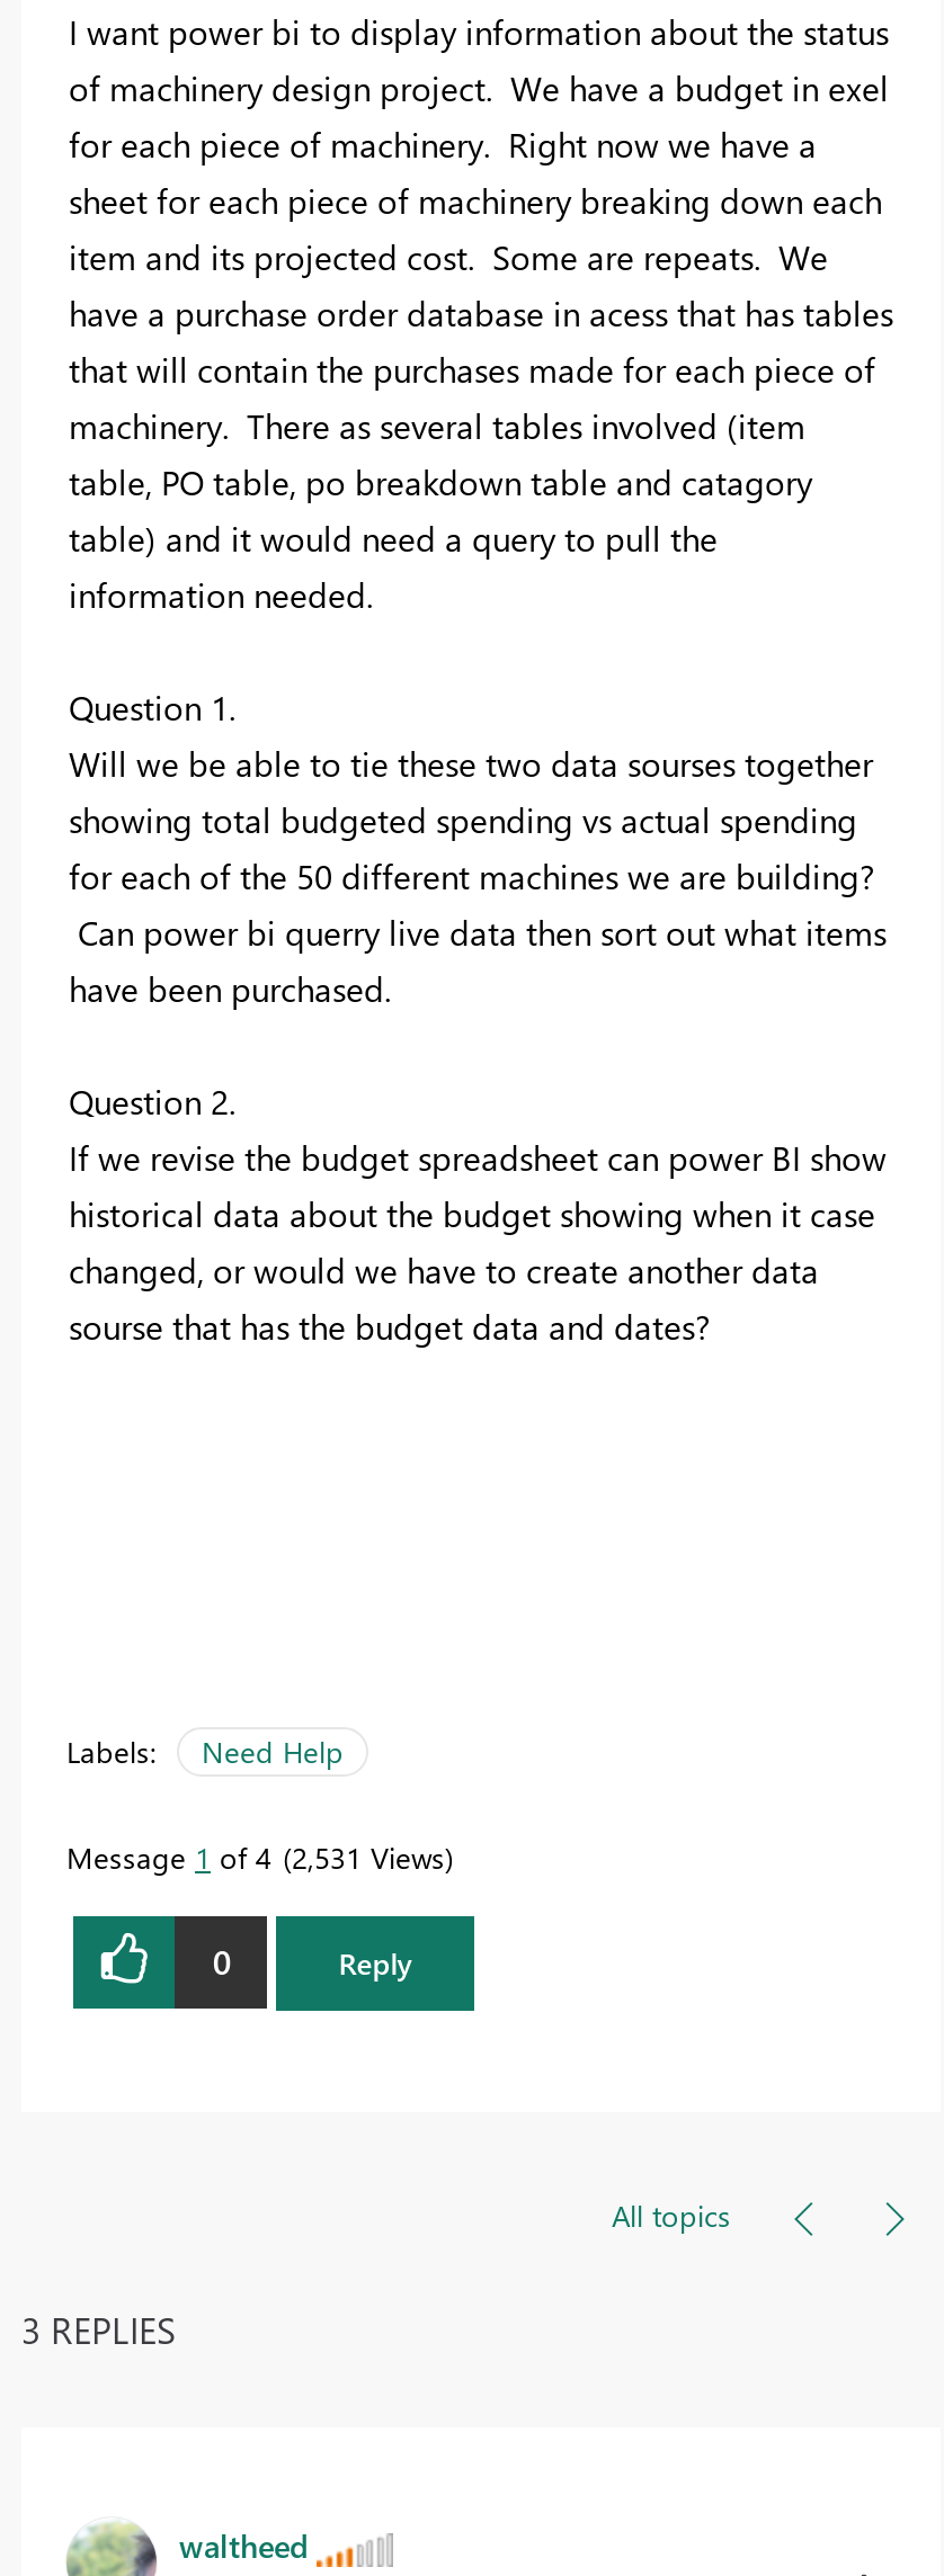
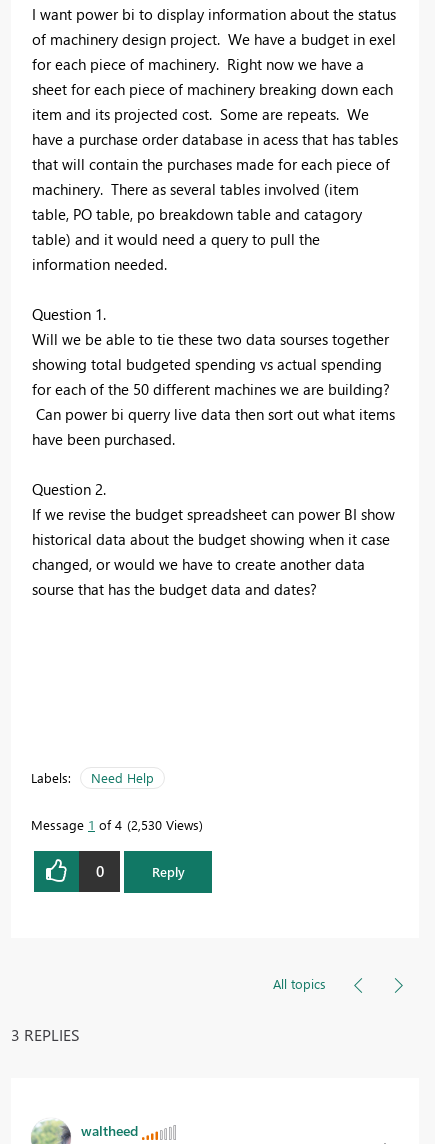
[66,1837,445,1875] Message 1 of 4 2,531 Views -> [31,816,199,833] Message 1 of 4 2,530 Views

